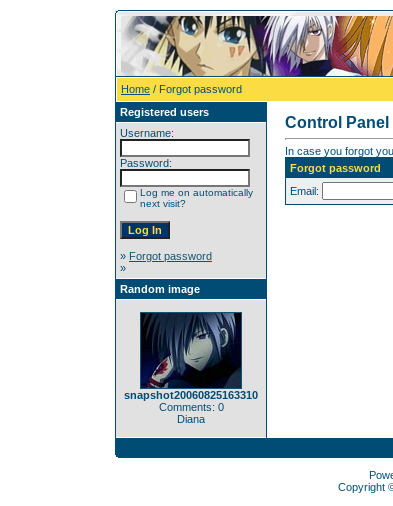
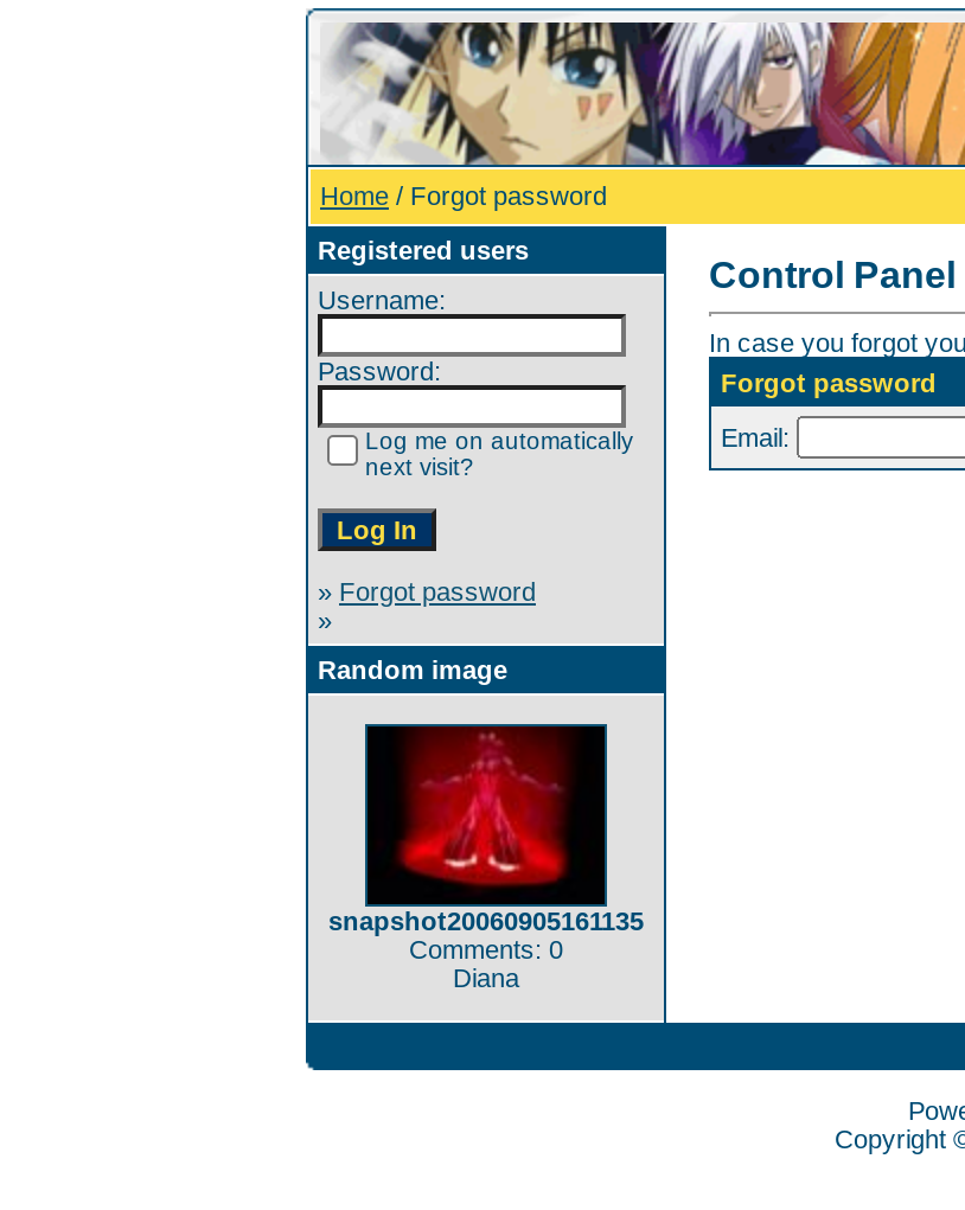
[124,312,258,401] [image] | snapshot20060825163310 -> [328,726,644,935] [image] | snapshot20060905161135

